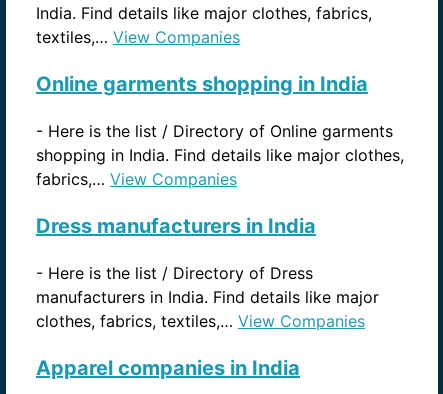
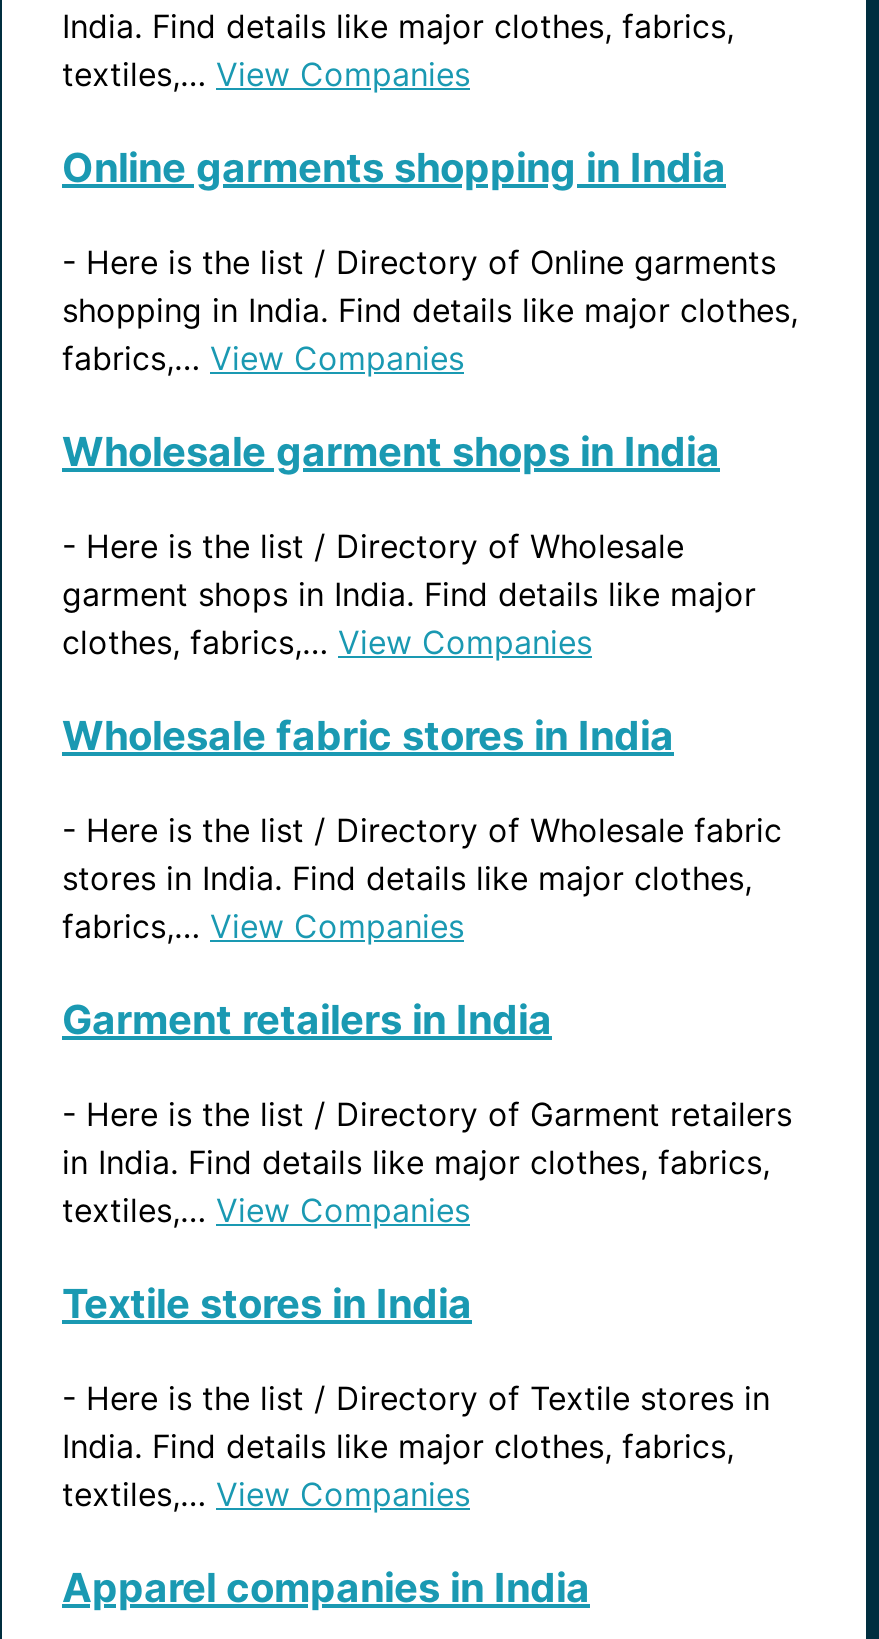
[36,214,379,331] Dress manufacturers in India | - Here is the list / Directory of Dress | manufacturers in India. Find details like major | clothes, fabrics, textiles,… View Companies -> [62,428,792,1514] Wholesale garment shops in India | - Here is the list / Directory of Wholesale | garment shops in India. Find details like major | clothes, fabrics,… View Companies | Wholesale fabric stores in India | - Here is the list / Directory of Wholesale fabric | stores in India. Find details like major clothes, | fabrics,… View Companies | Garment retailers in India | - Here is the list / Directory of Garment retailers | in India. Find details like major clothes, fabrics, | textiles,… View Companies | Textile stores in India | - Here is the list / Directory of Textile stores in | India. Find details like major clothes, fabrics, | textiles,… View Companies

